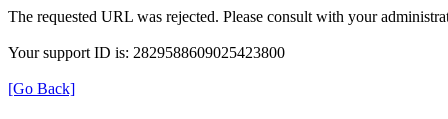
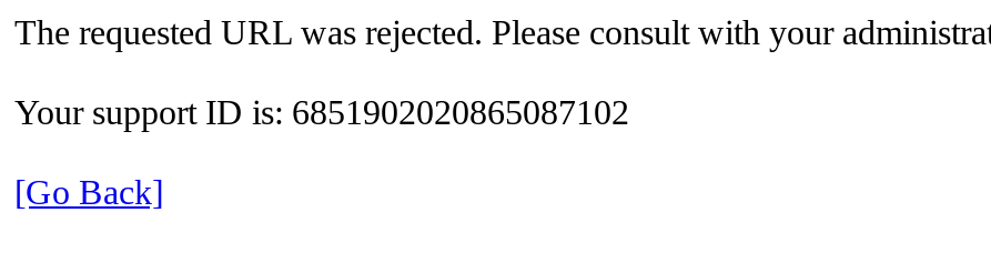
[8,44,285,61] Your support ID is: 2829588609025423800 -> [14,93,629,131] Your support ID is: 6851902020865087102

